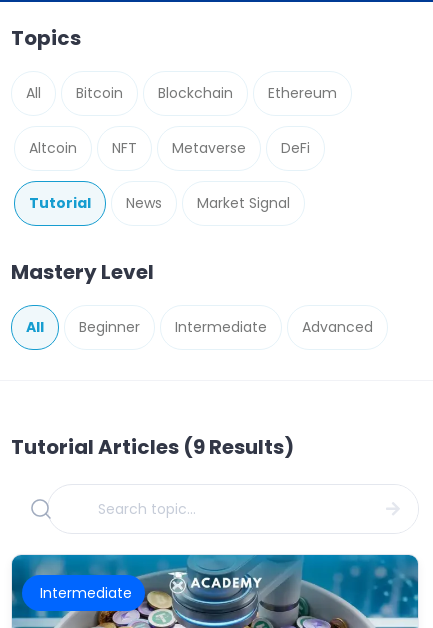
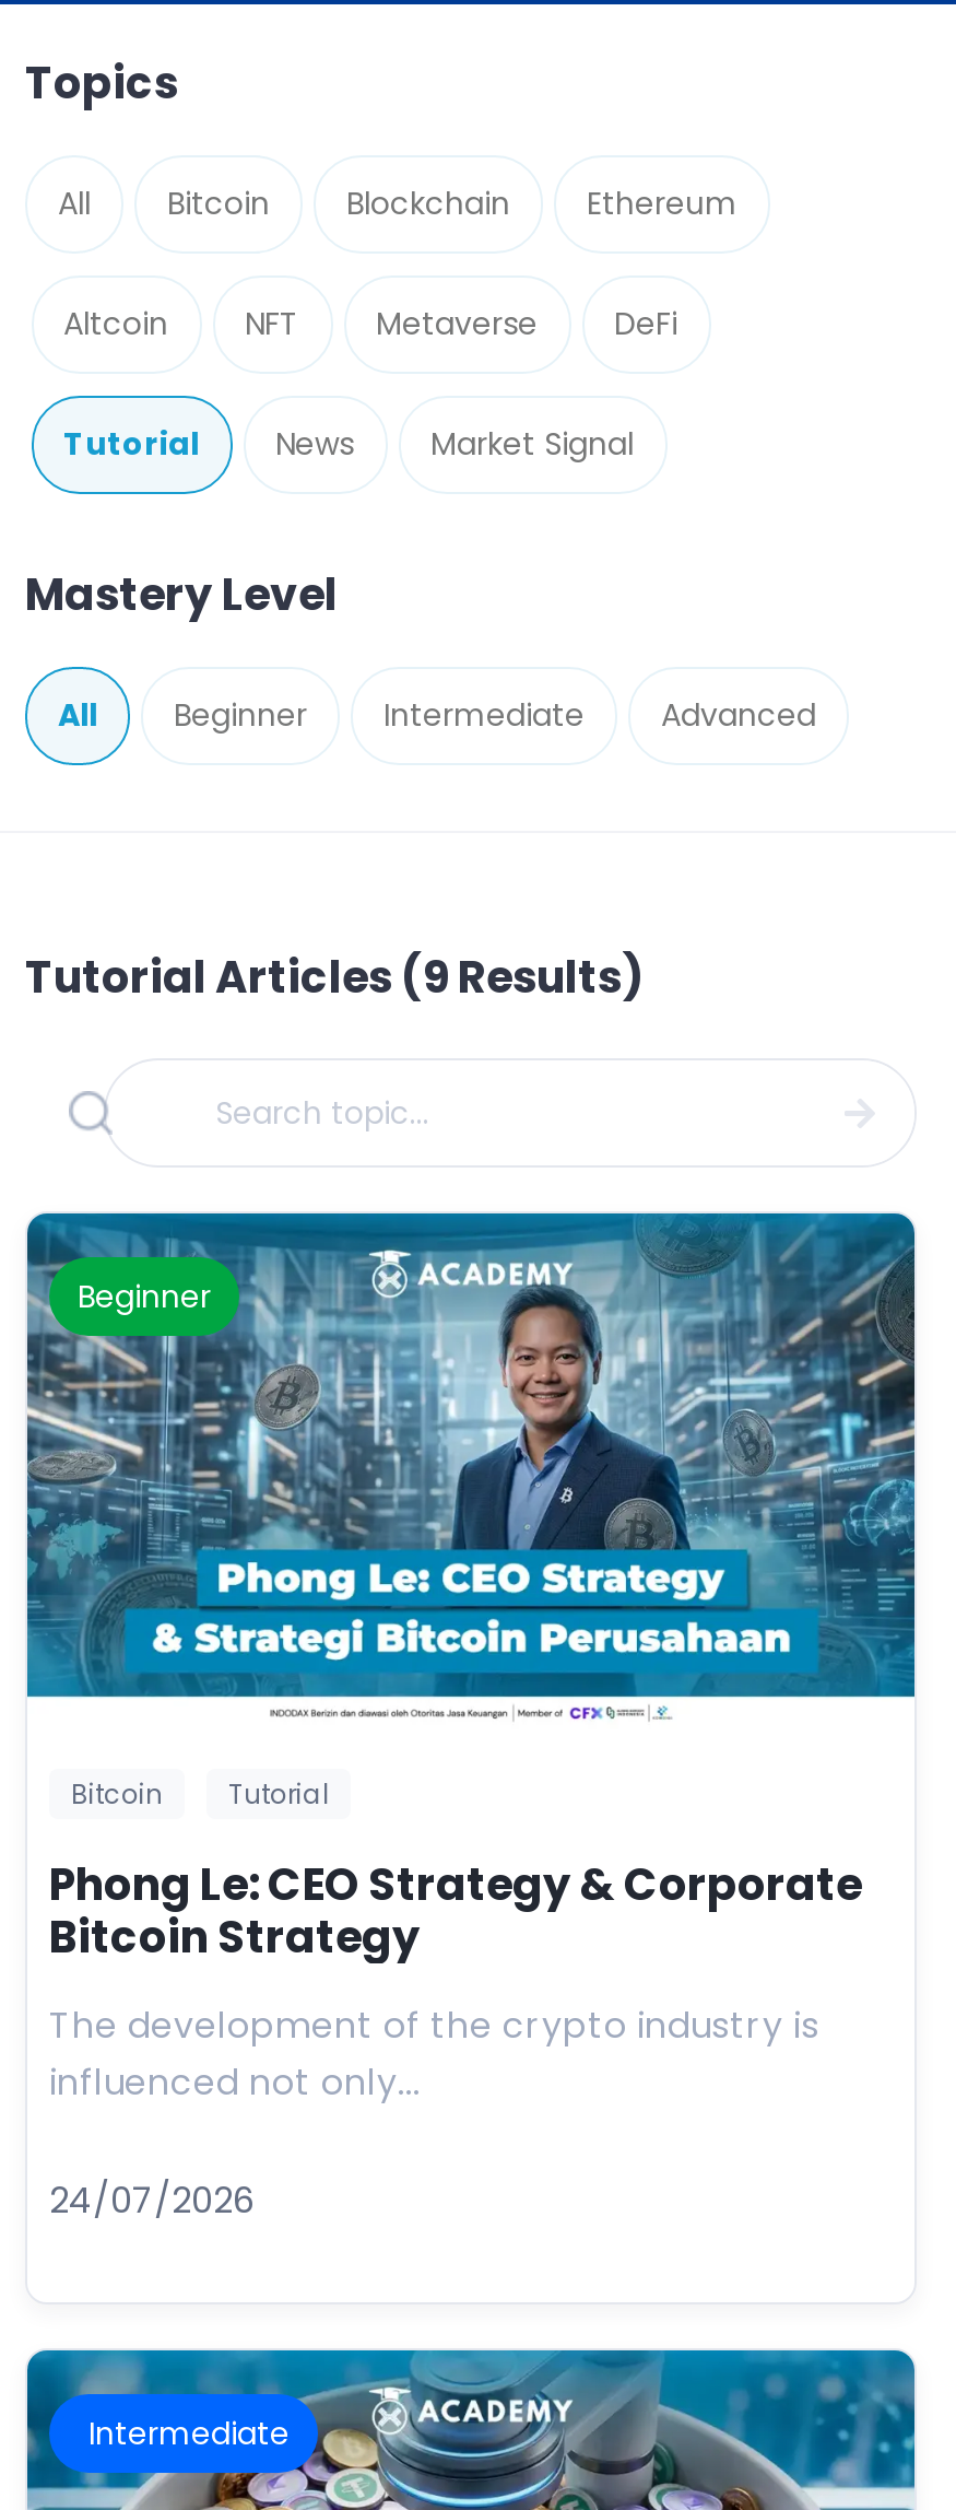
none -> [27,1216,917,1721] [image] | Beginner
none -> [49,1775,862,2226] Bitcoin | Tutorial | Phong Le: CEO Strategy & Corporate | Bitcoin Strategy | The development of the crypto industry is | influenced not only... | 24/07/2026

